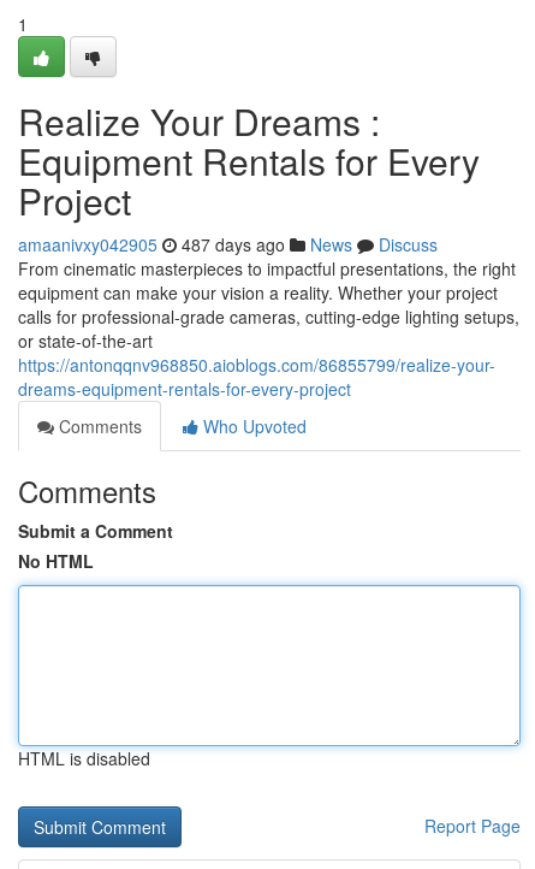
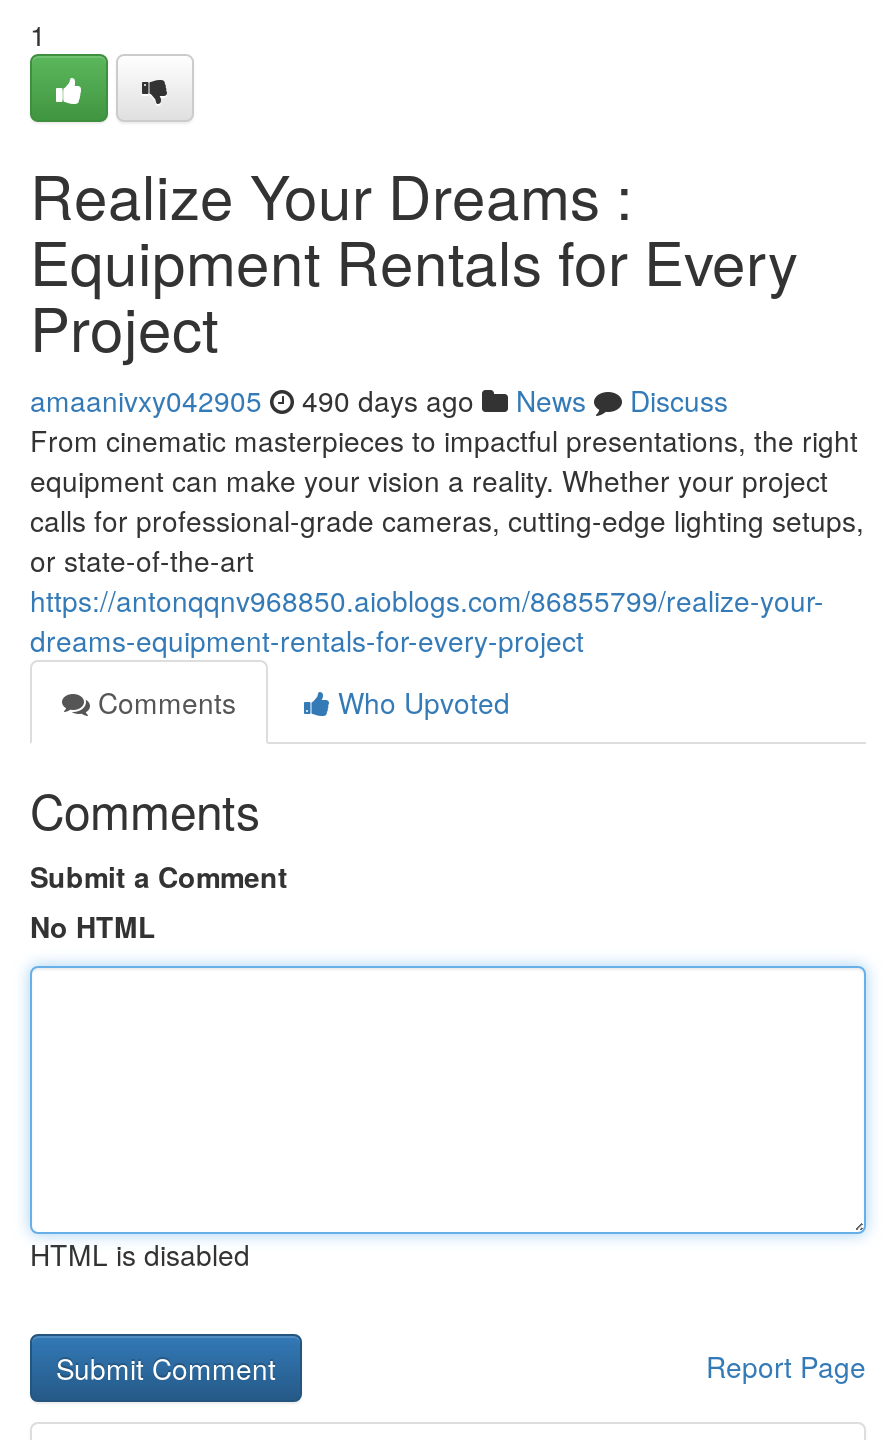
[18,232,438,256] amaanivxy042905 487 days ago News Discuss -> [30,380,728,420] amaanivxy042905 490 days ago News Discuss

